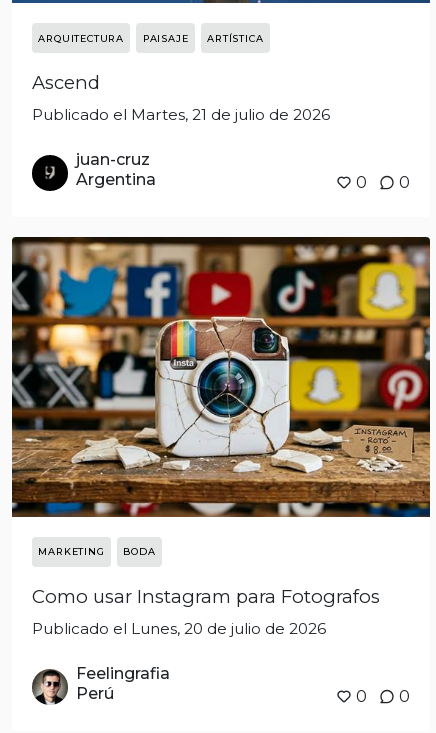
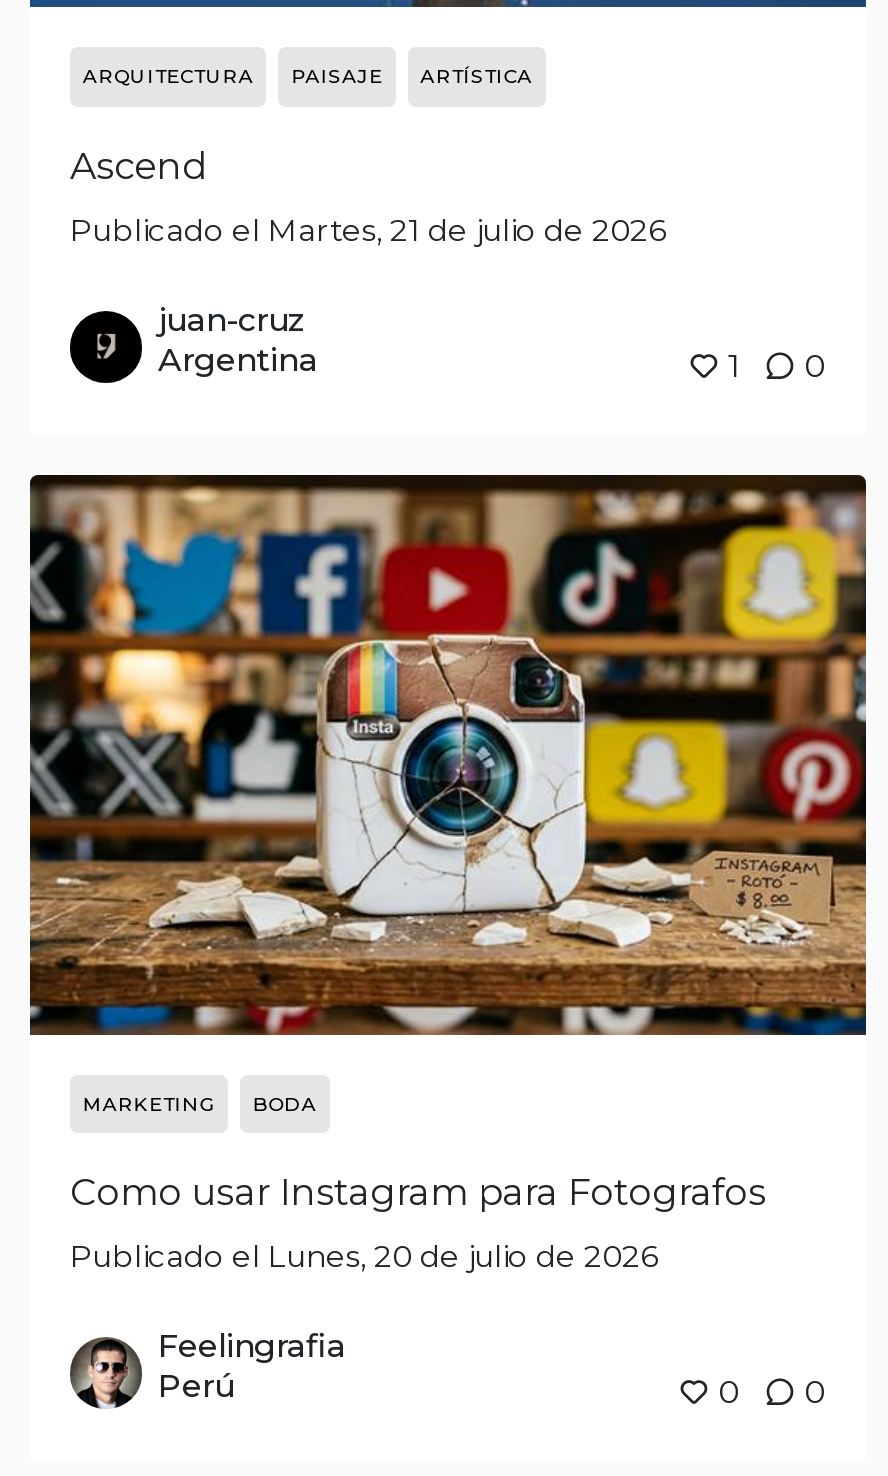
[356,173,367,192] 0 -> [728,346,740,384] 1

